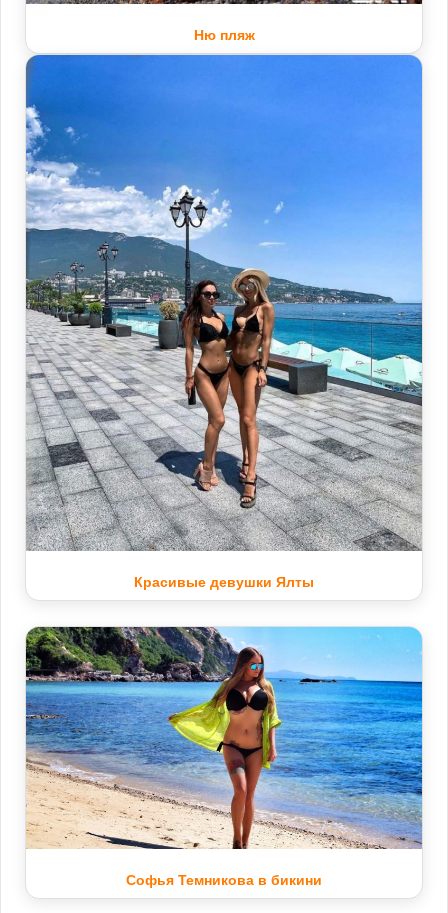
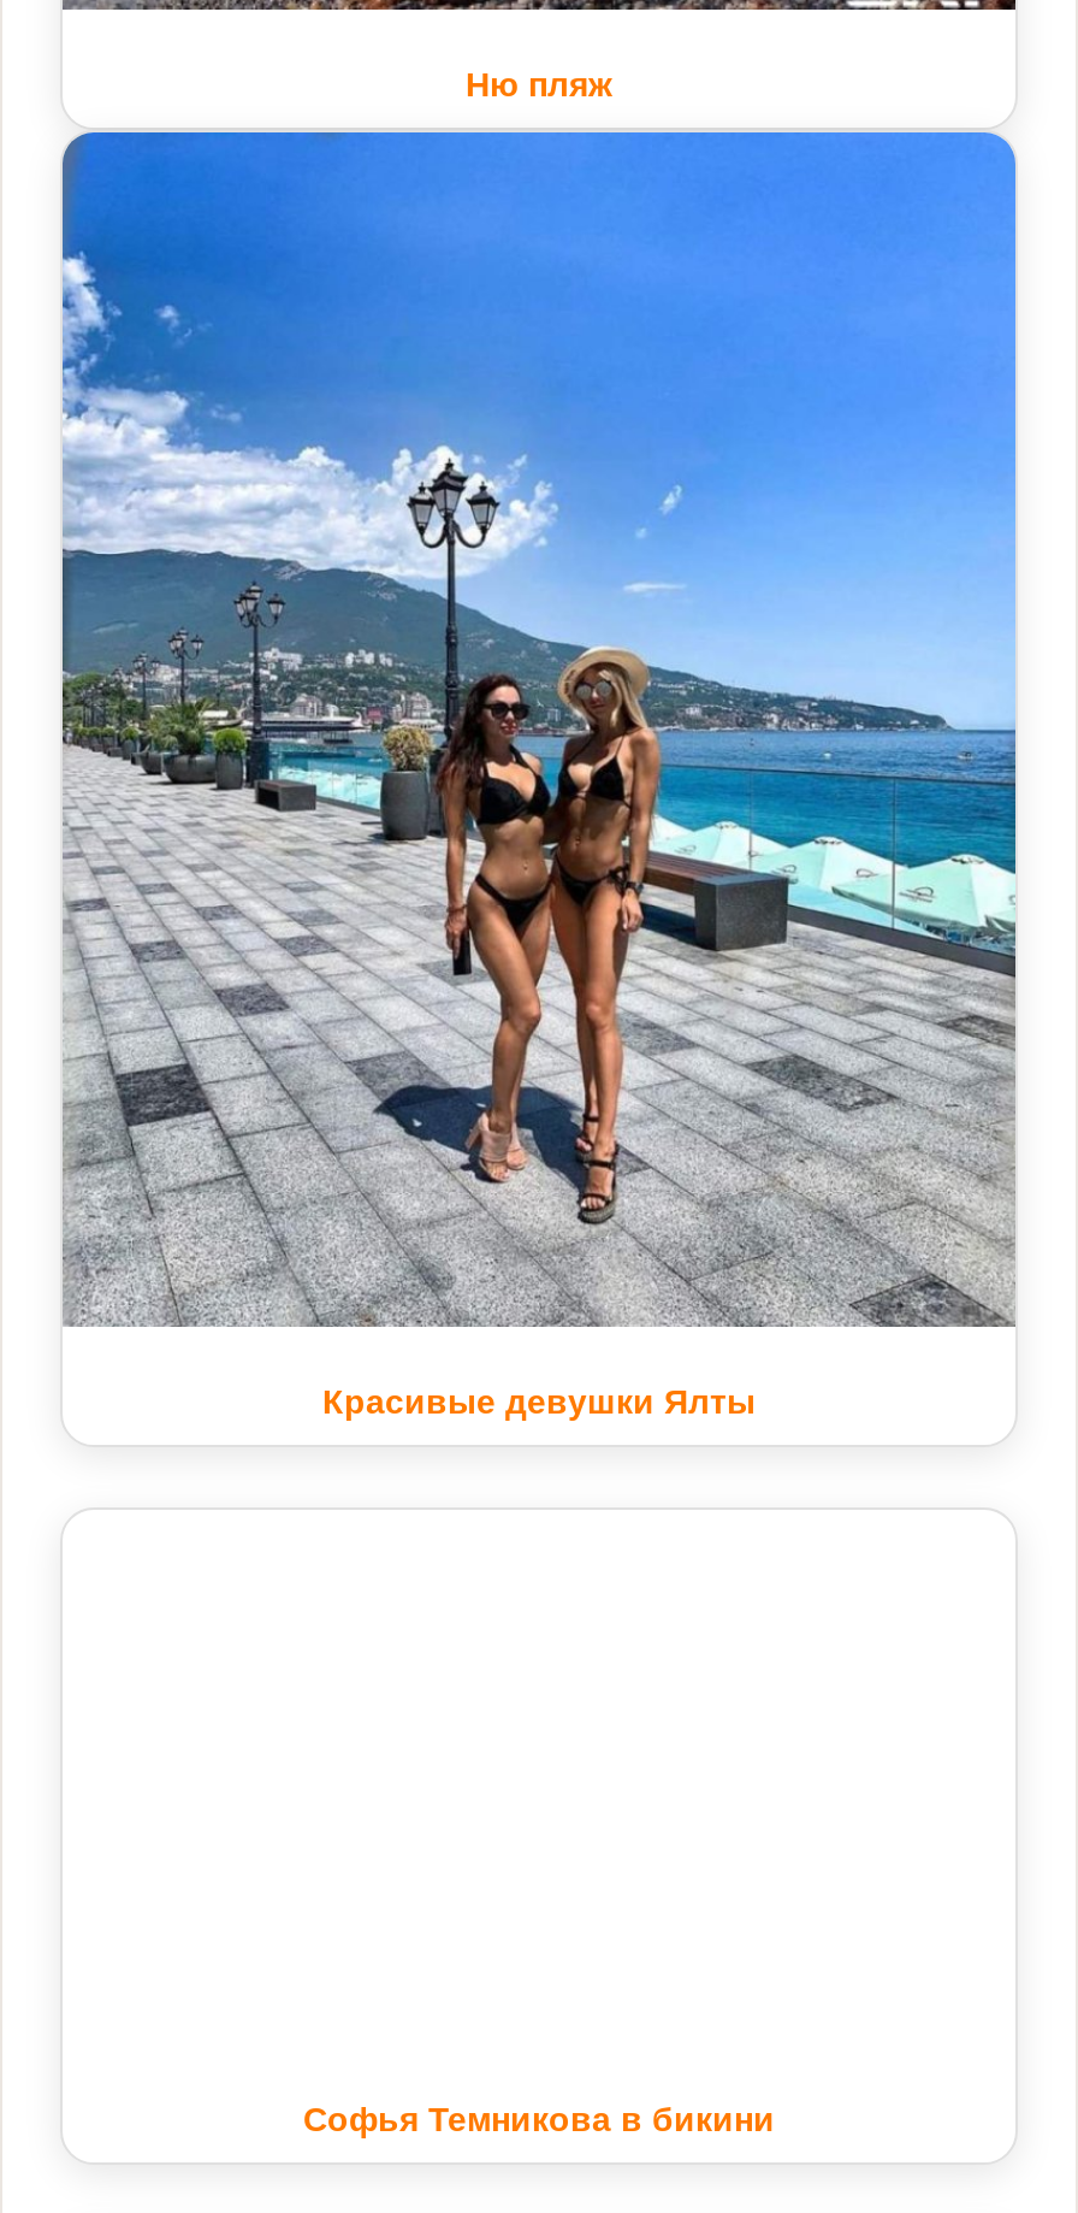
[25,626,423,850] [image] -> none

